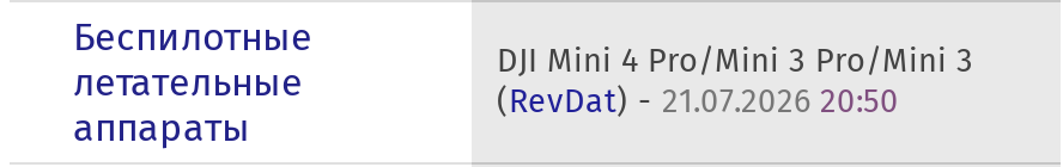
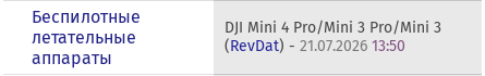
[497,81,899,122] (RevDat) - 21.07.2026 20:50 -> [225,37,406,55] (RevDat) - 21.07.2026 13:50

